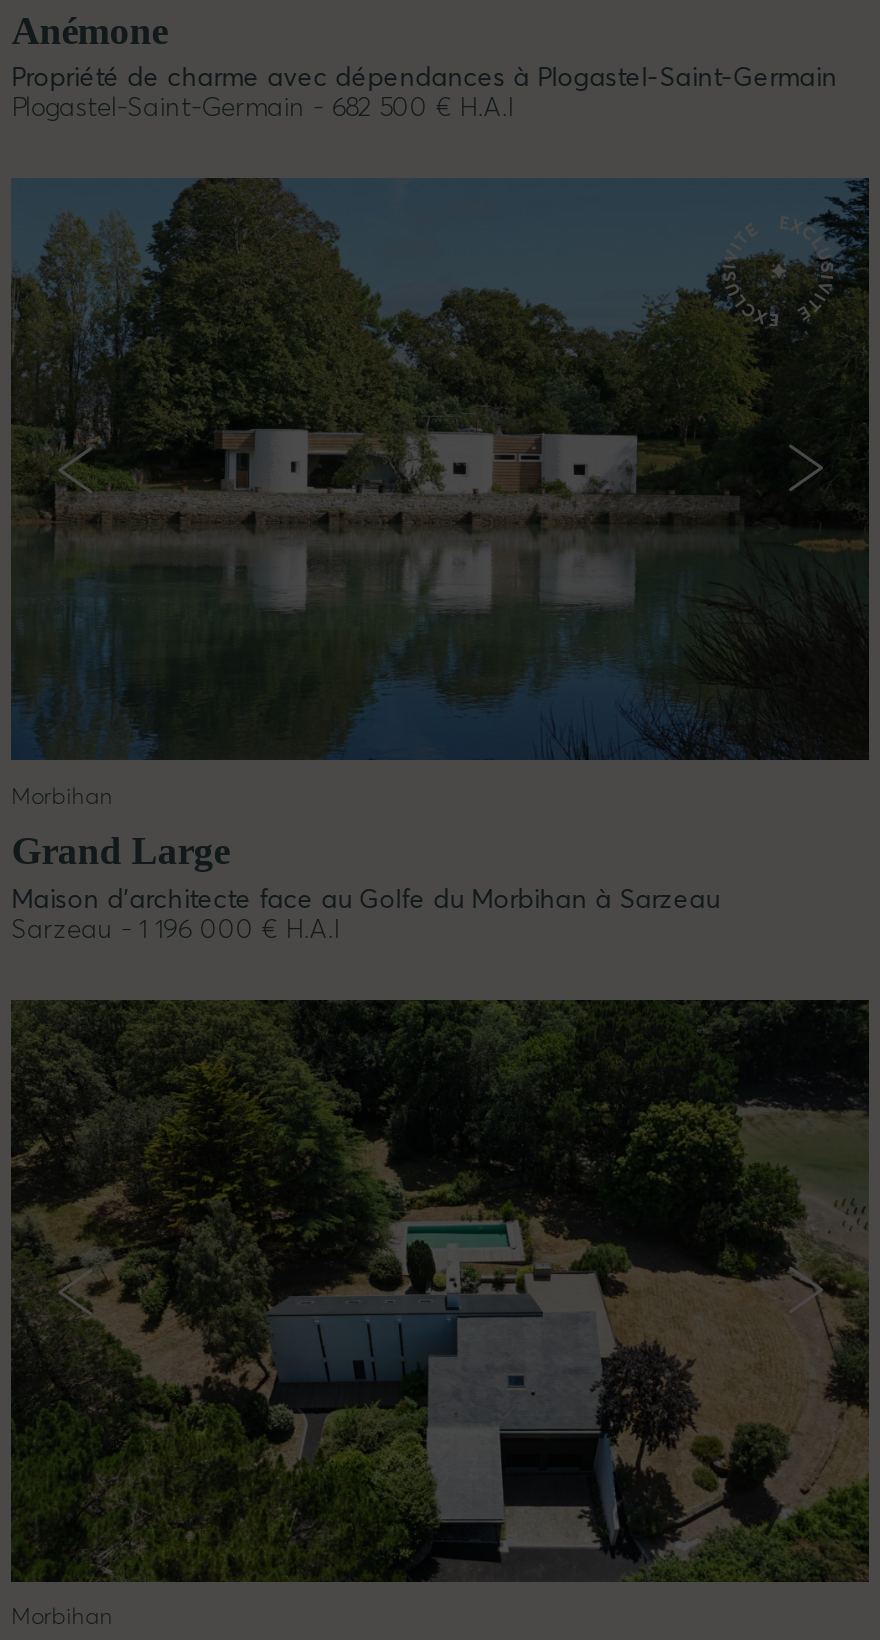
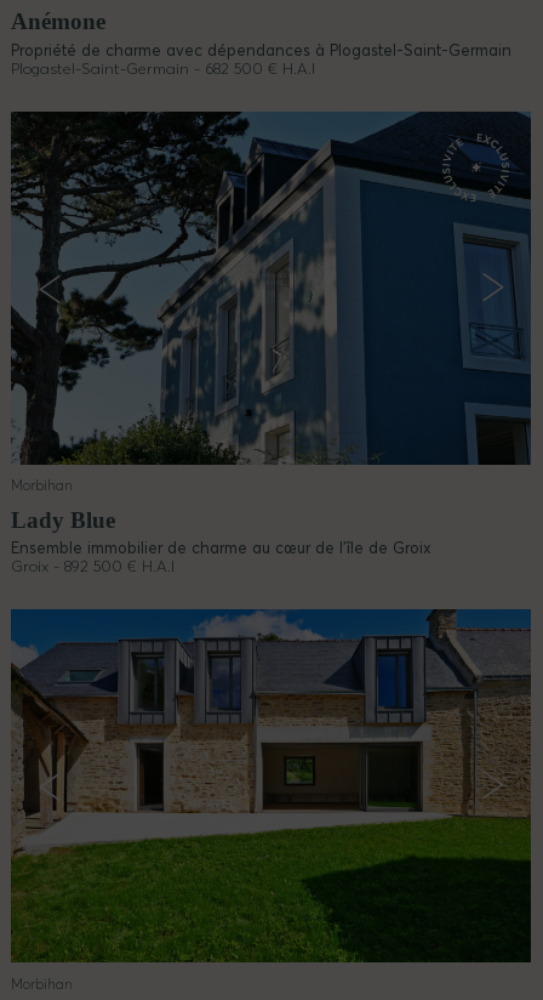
[9,177,871,943] [image] | Grand Large | Maison d’architecte face au Golfe du Morbihan à Sarzeau | Sarzeau - 1 196 000 € H.A.I -> [10,110,532,575] [image] | Lady Blue | Ensemble immobilier de charme au cœur de l’île de Groix | Groix - 892 500 € H.A.I
[9,997,871,1583] [image] -> [10,608,532,964] [image]

